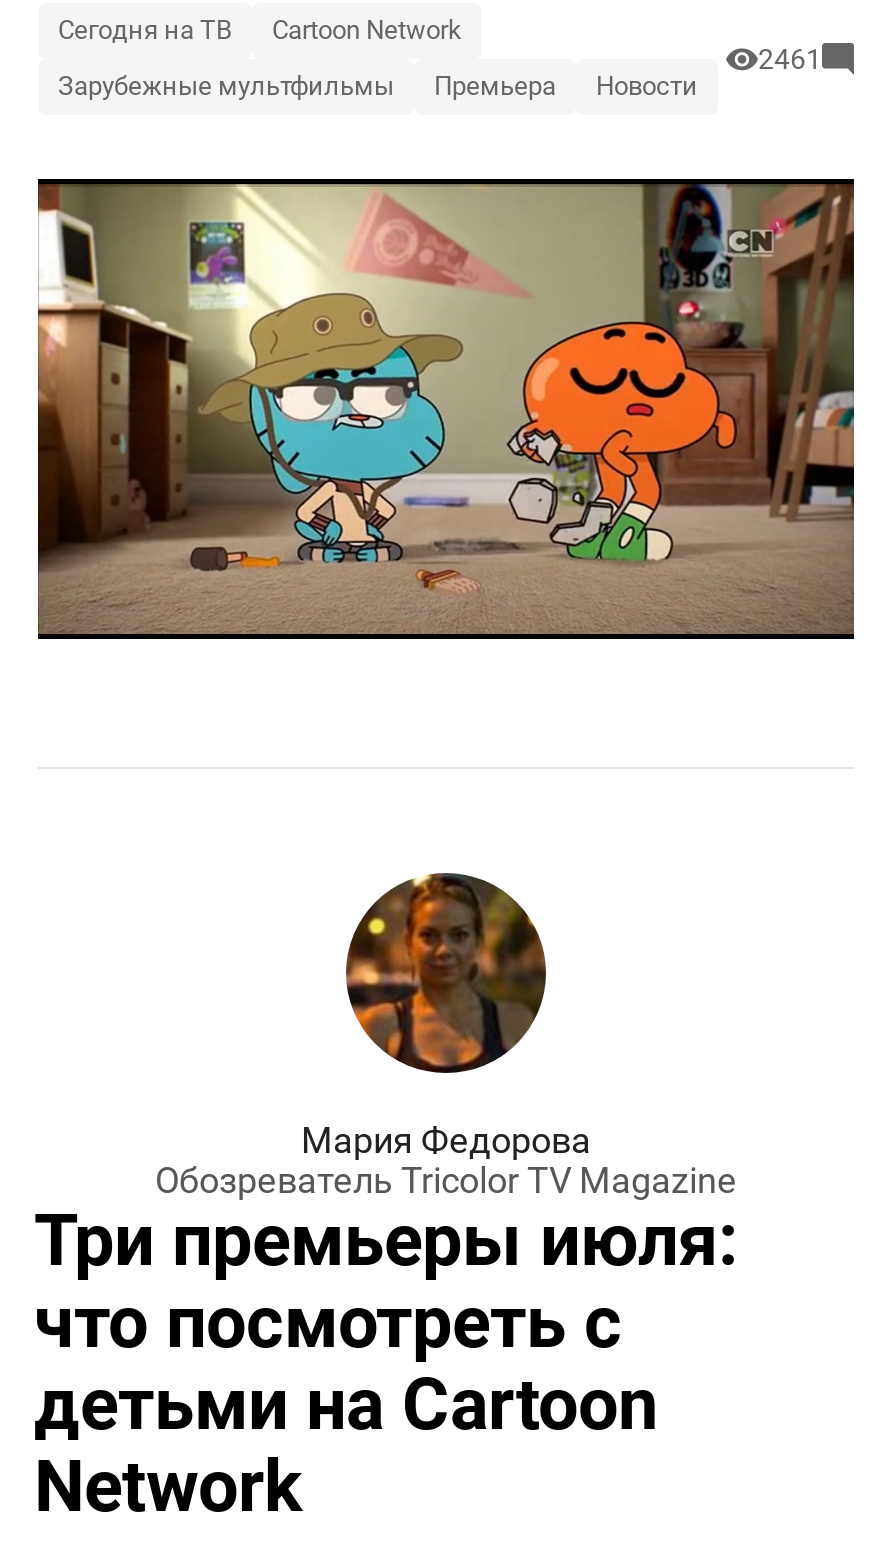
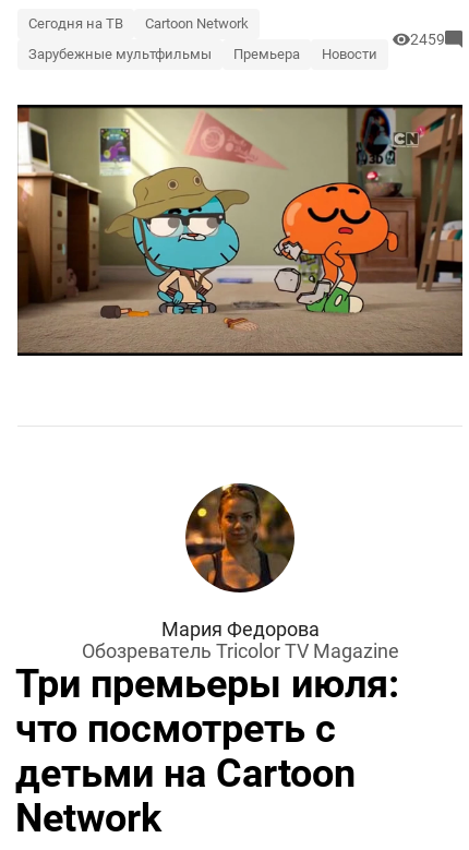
[758,43,822,75] 2461 -> [410,31,445,48] 2459

